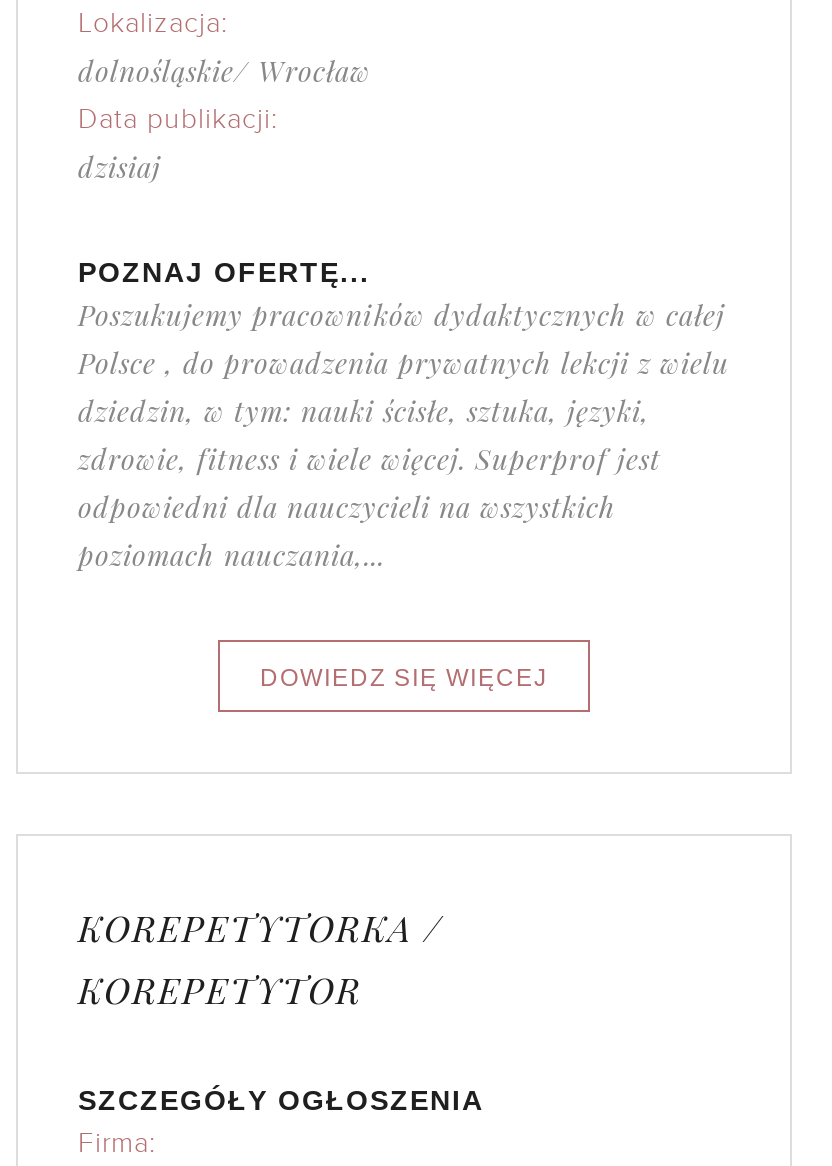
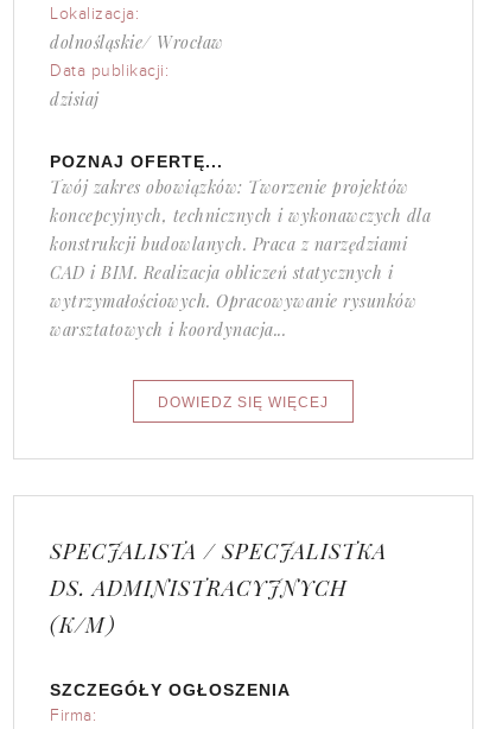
[78,296,729,574] Poszukujemy pracowników dydaktycznych w całej | Polsce , do prowadzenia prywatnych lekcji z wielu | dziedzin, w tym: nauki ścisłe, sztuka, języki, | zdrowie, fitness i wiele więcej. Superprof jest | odpowiedni dla nauczycieli na wszystkich | poziomach nauczania,... -> [50,176,431,341] Twój zakres obowiązków: Tworzenie projektów | koncepcyjnych, technicznych i wykonawczych dla | konstrukcji budowlanych. Praca z narzędziami | CAD i BIM. Realizacja obliczeń statycznych i | wytrzymałościowych. Opracowywanie rysunków | warsztatowych i koordynacja...
[78,904,442,1014] KOREPETYTORKA / | KOREPETYTOR -> [50,537,387,639] SPECJALISTA / SPECJALISTKA | DS. ADMINISTRACYJNYCH | (K/M)

